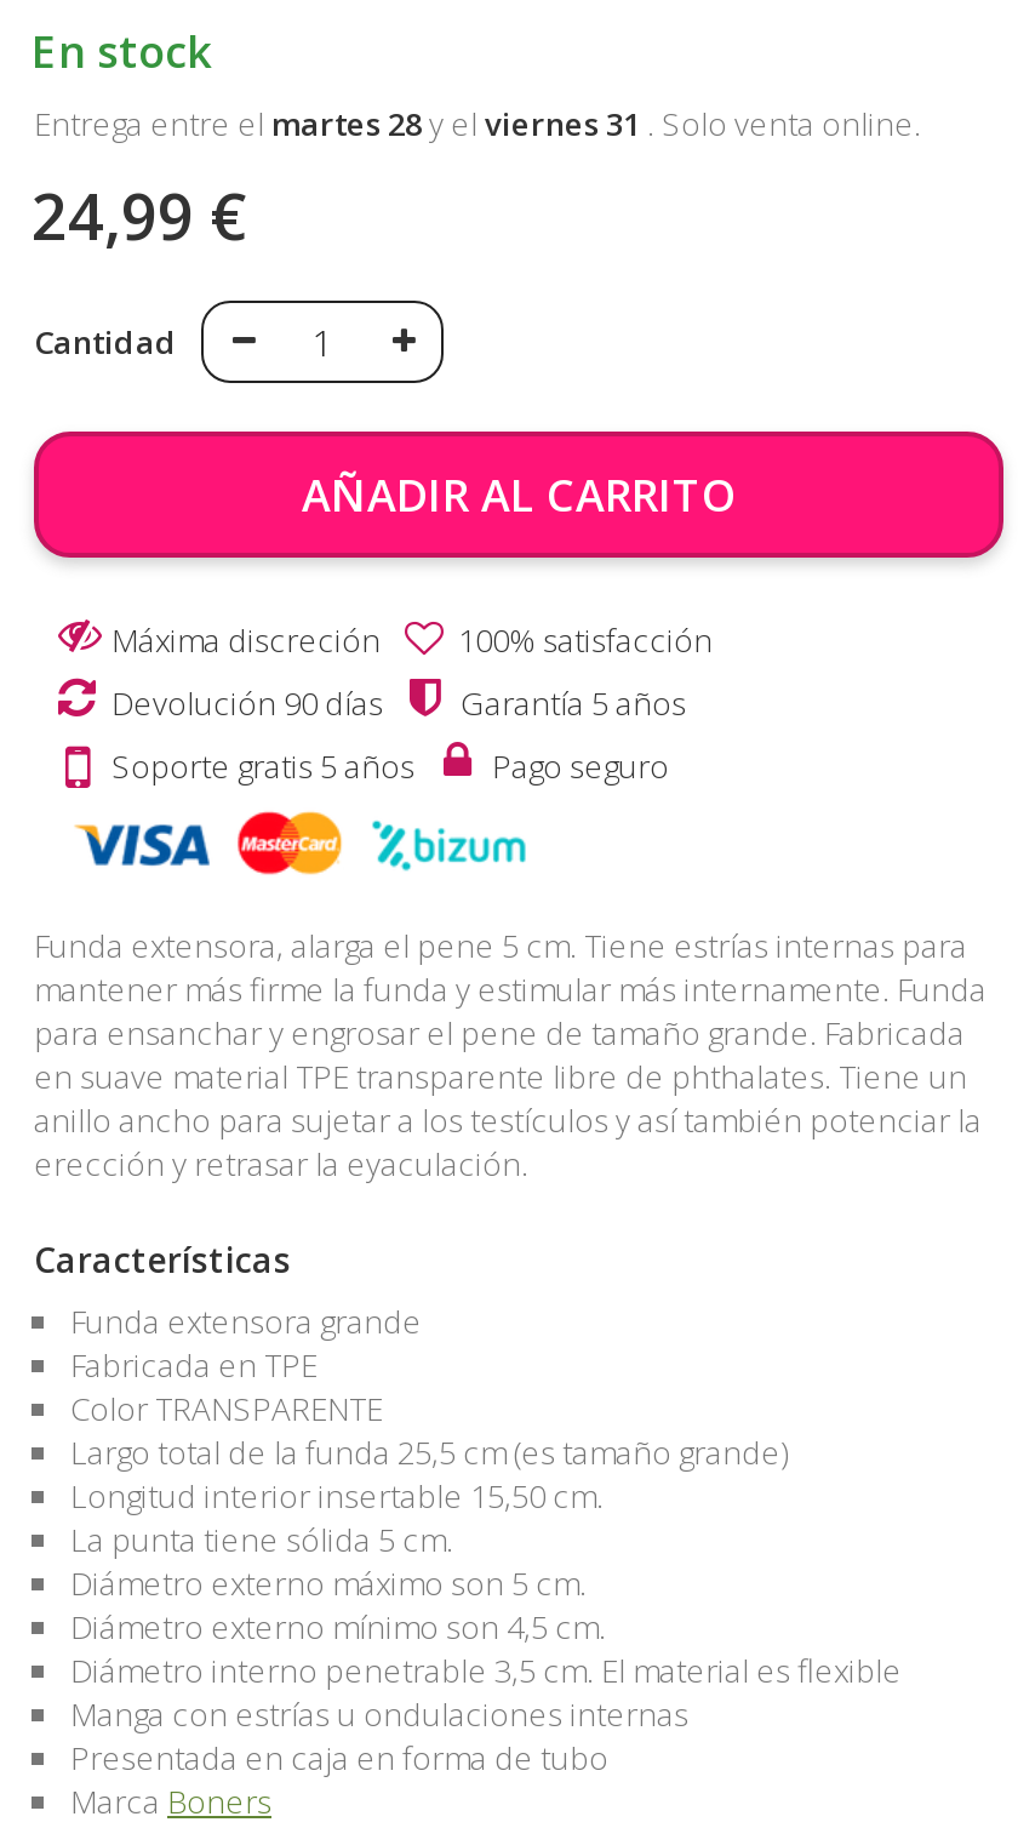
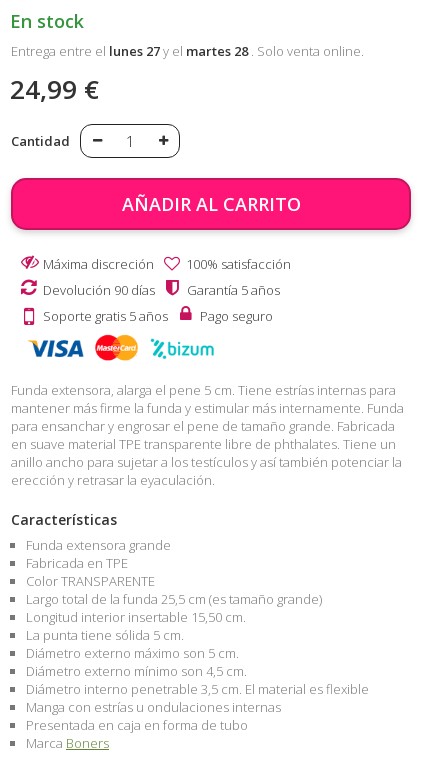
[34,102,921,145] Entrega entre el martes 28y el viernes 31 . Solo venta online. -> [11,42,364,60] Entrega entre el lunes 27y el martes 28 . Solo venta online.

